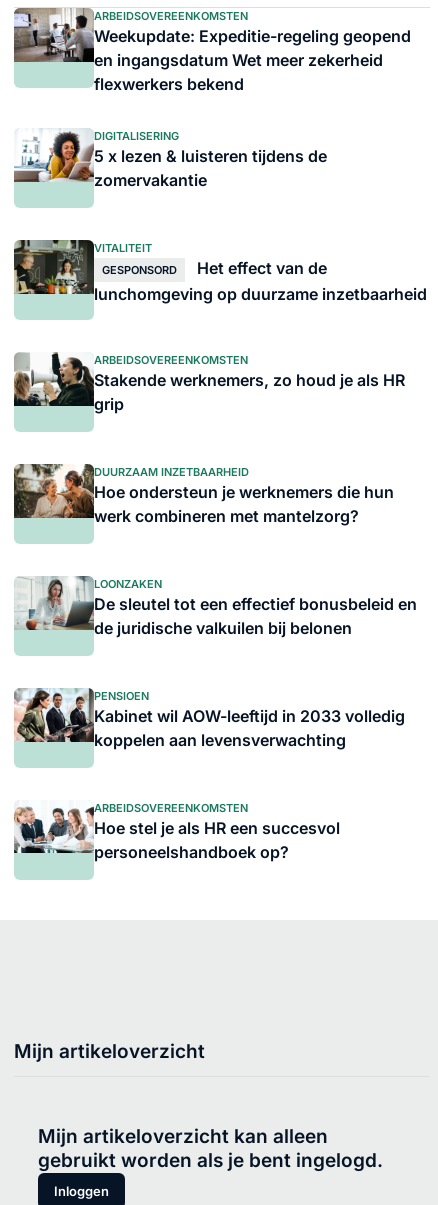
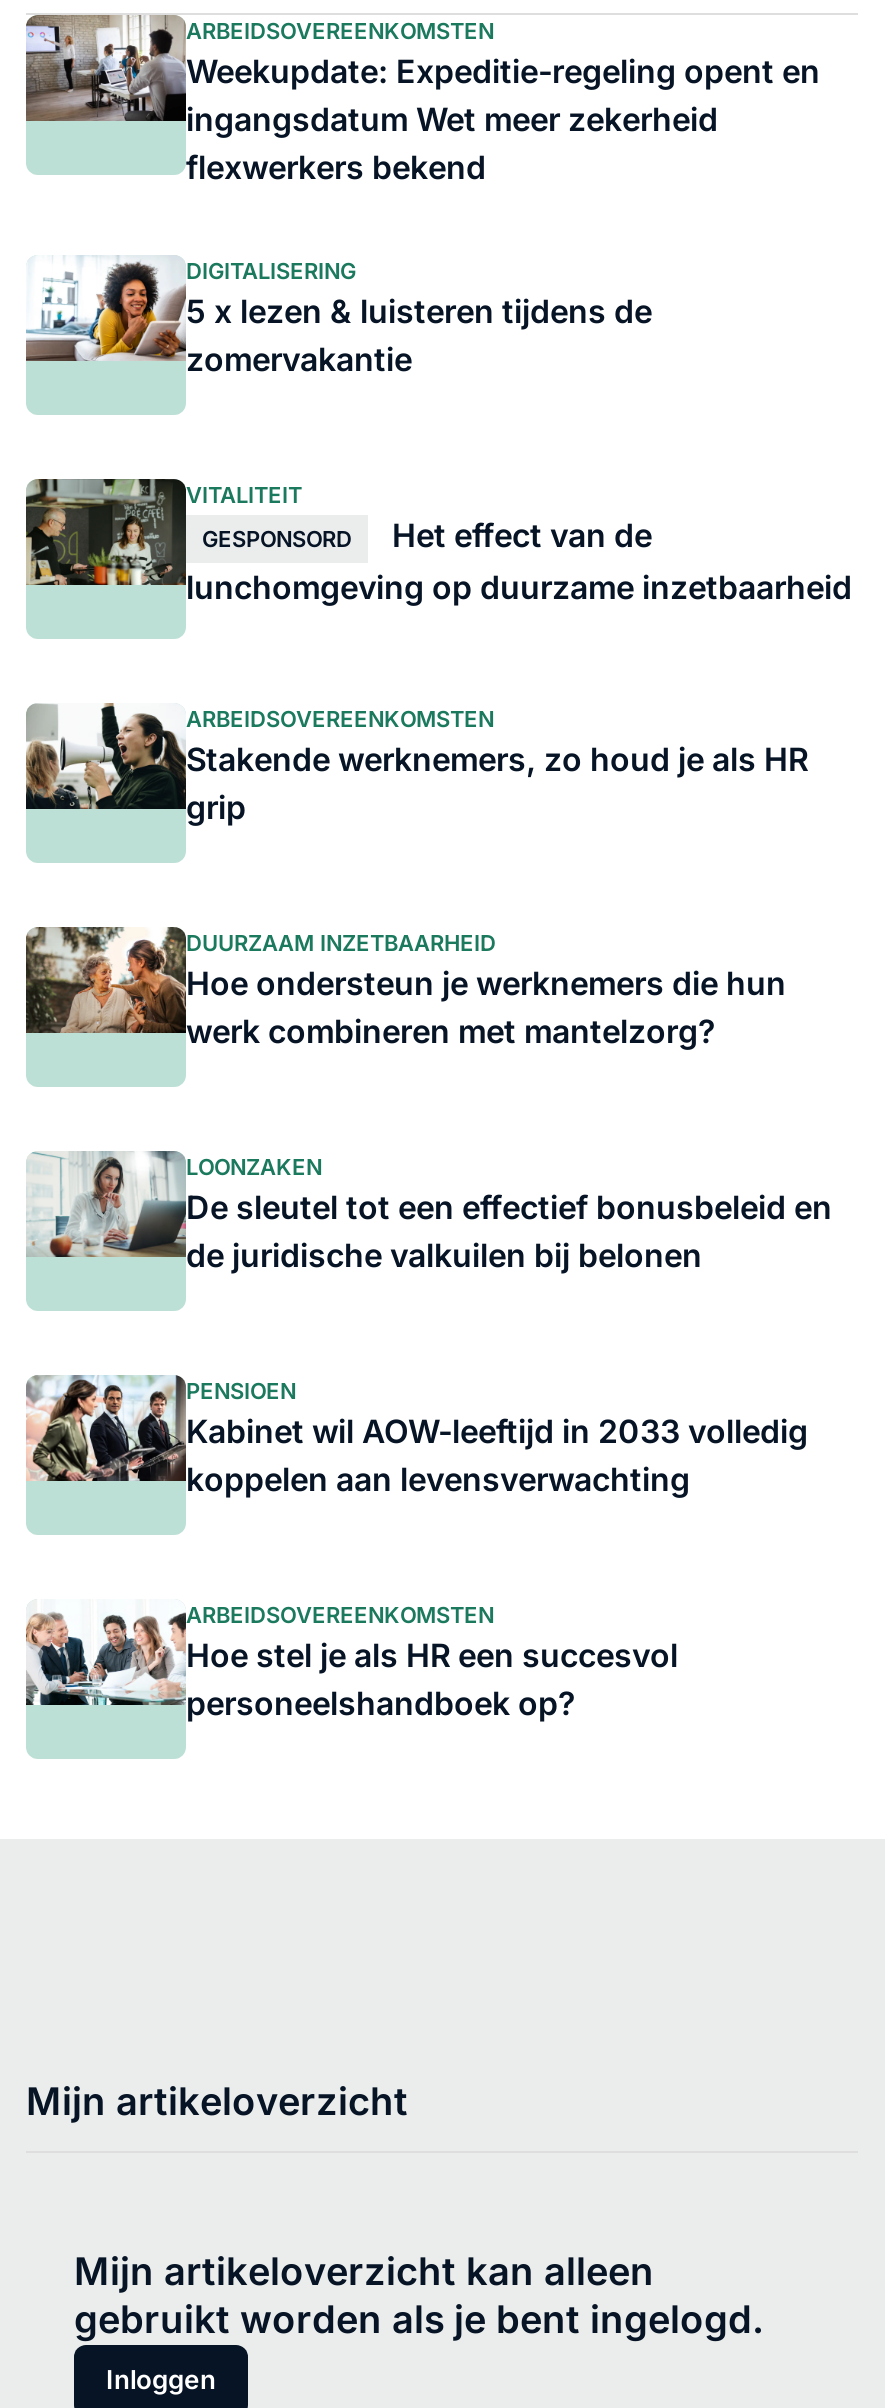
[94,26,411,70] Weekupdate: Expeditie-regeling geopend | en ingangsdatum Wet meer zekerheid -> [186,51,820,139] Weekupdate: Expeditie-regeling opent en | ingangsdatum Wet meer zekerheid

